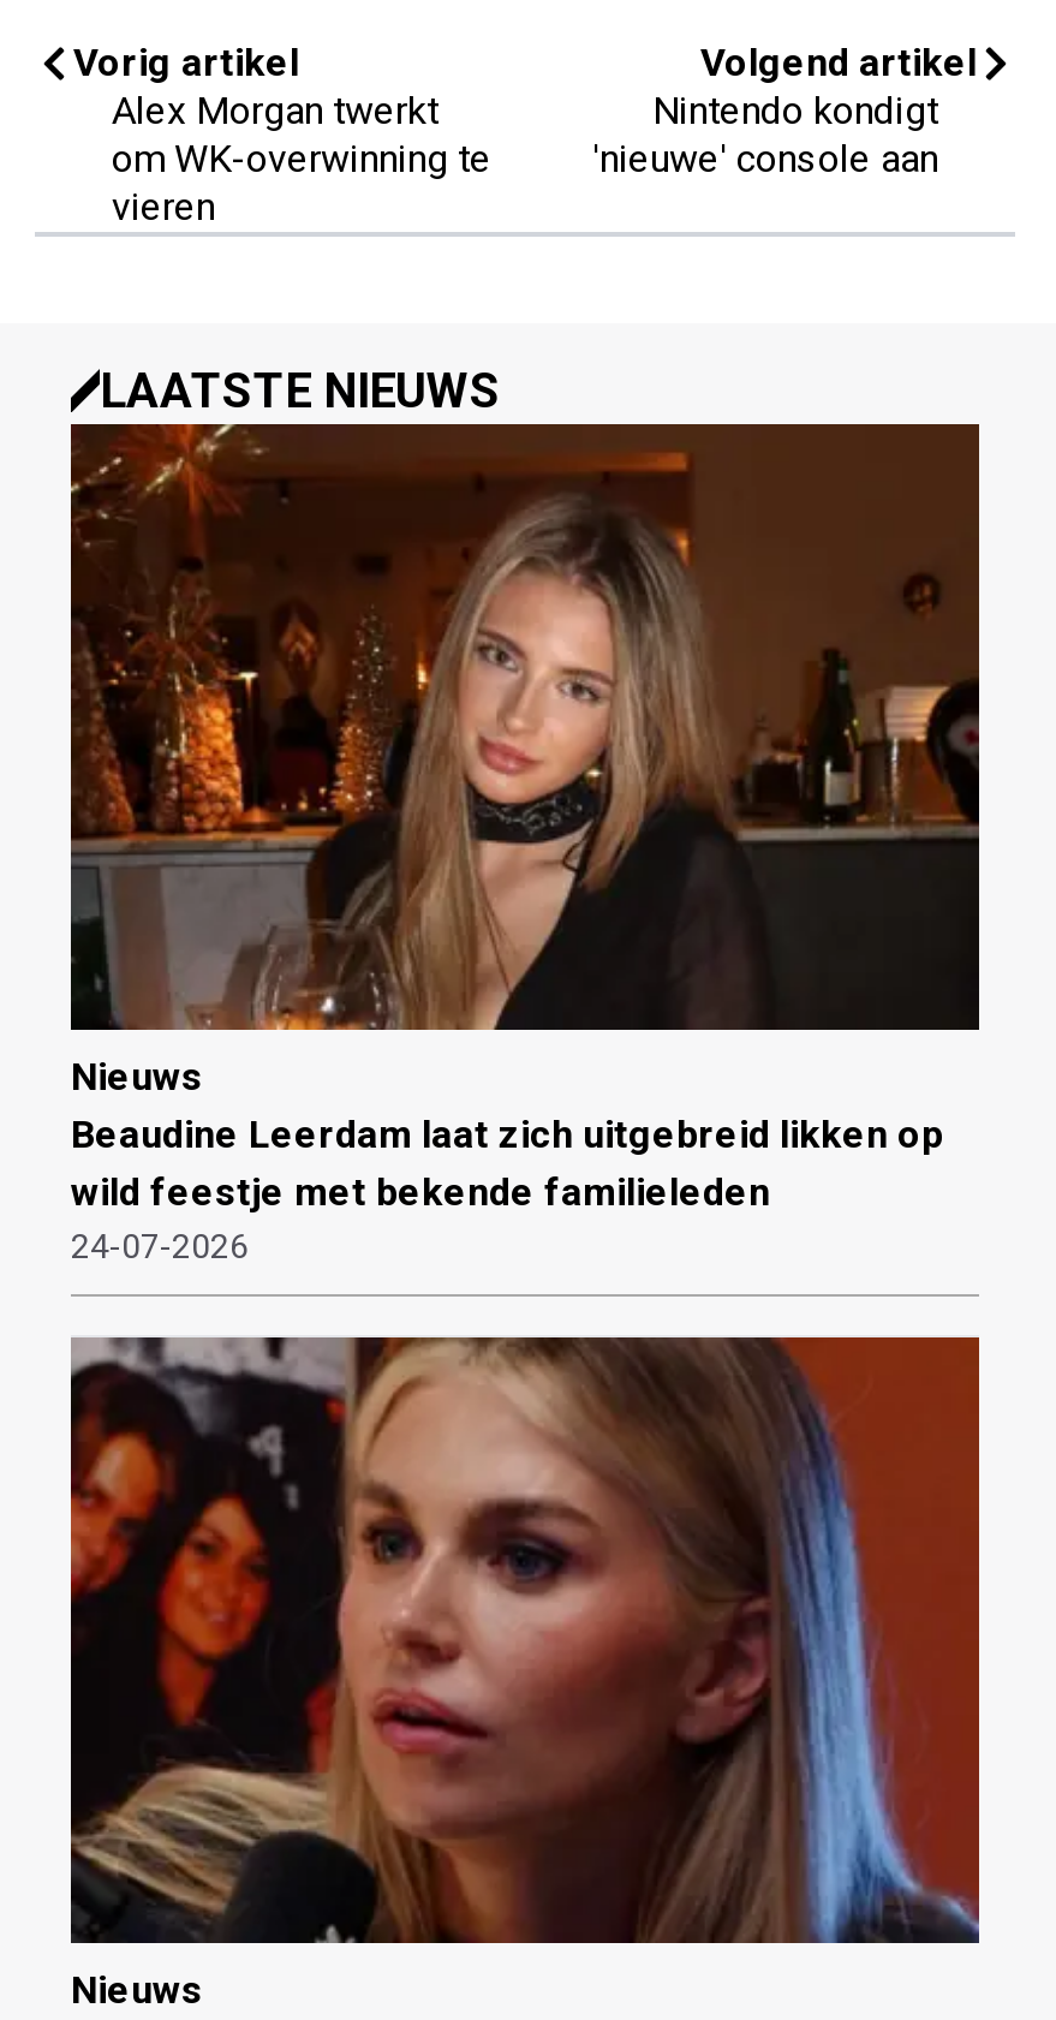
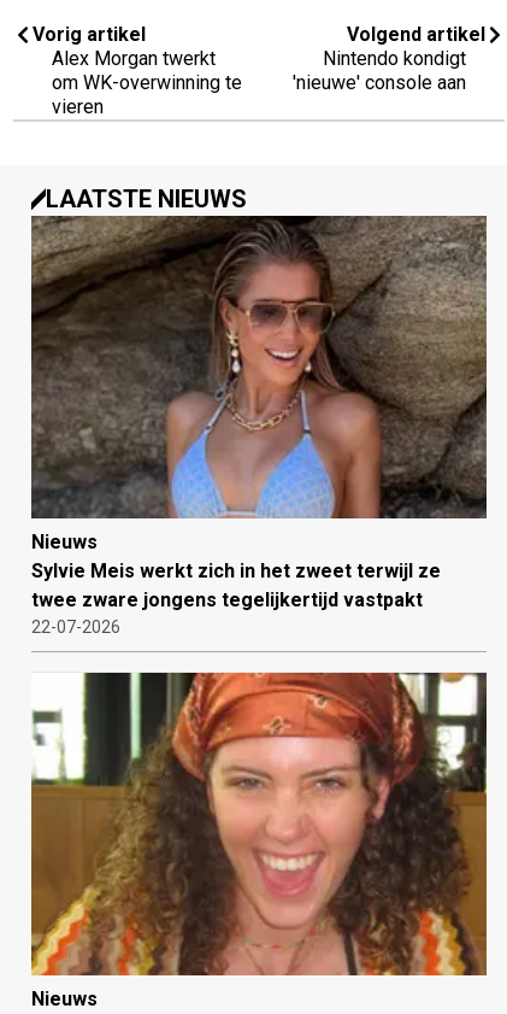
[71,424,979,1265] [image] | Beaudine Leerdam laat zich uitgebreid likken op | wild feestje met bekende familieleden | 24-07-2026 -> [31,216,488,636] [image] | Sylvie Meis werkt zich in het zweet terwijl ze | twee zware jongens tegelijkertijd vastpakt | 22-07-2026
[68,1335,982,1945] [image] -> [30,672,488,977] [image]

